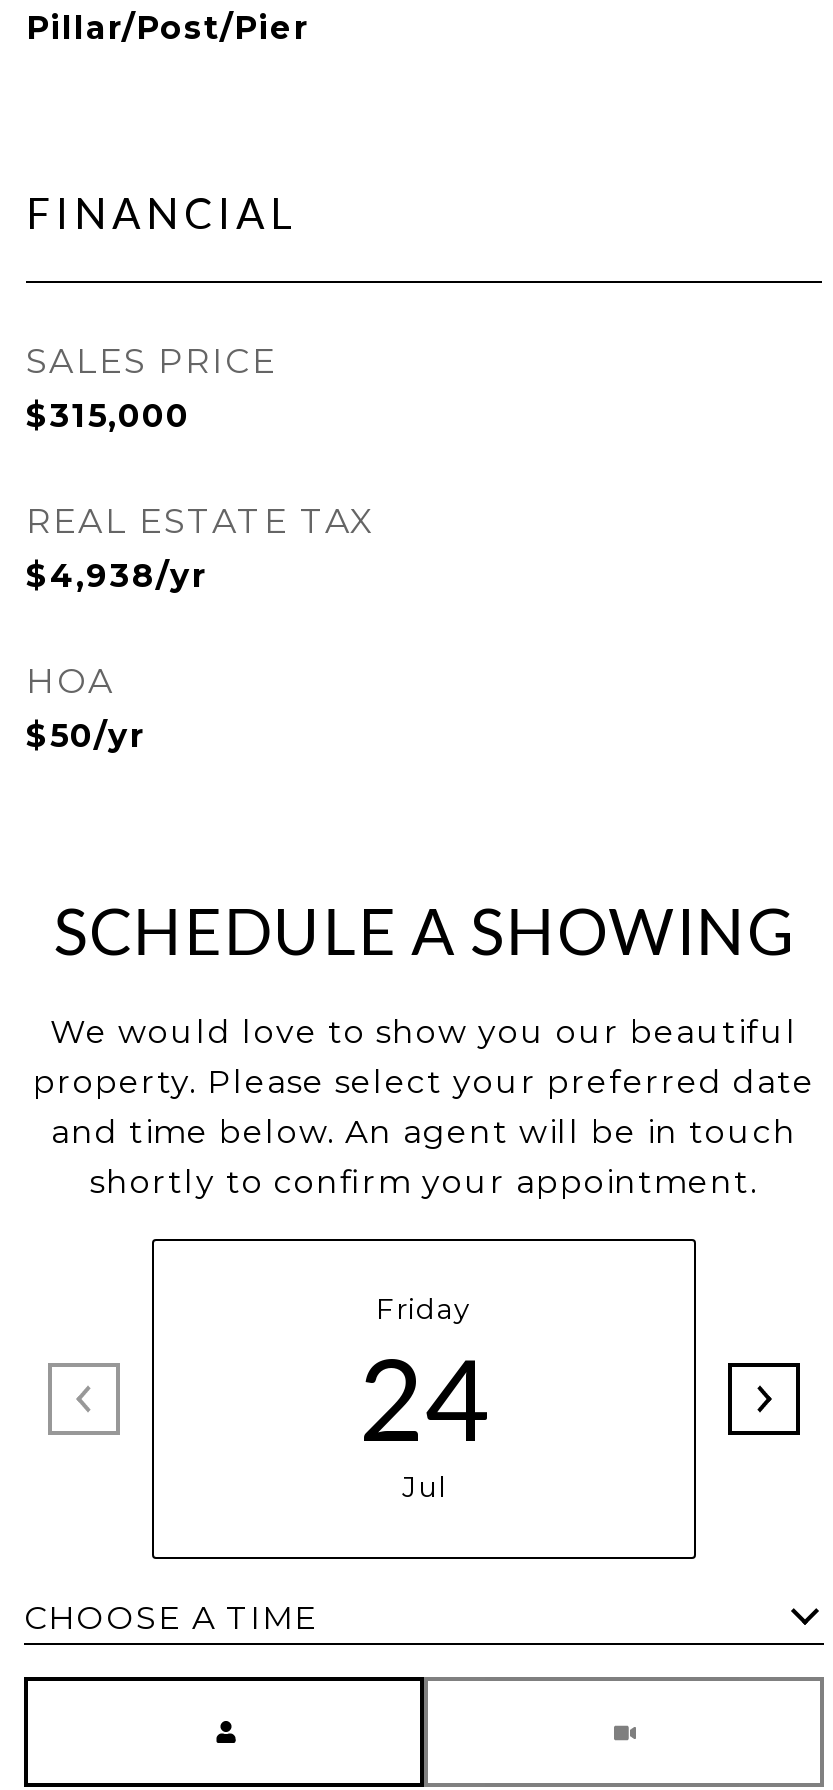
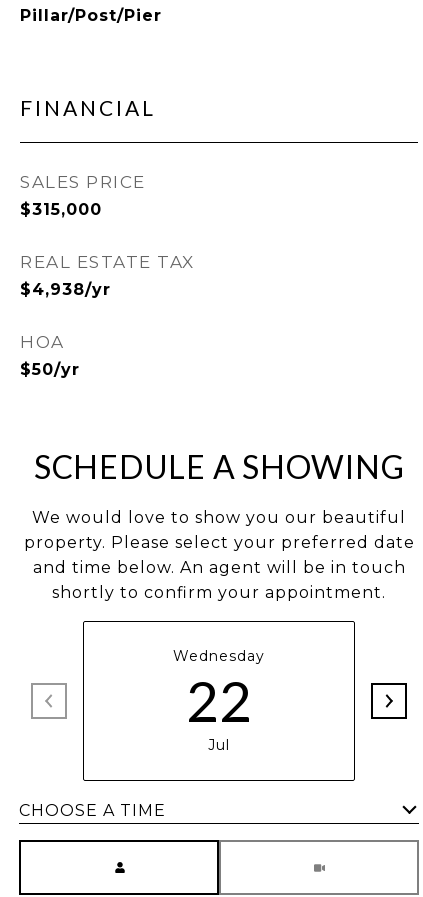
[358,1291,490,1465] Friday | 24 -> [173,647,265,734] Wednesday | 22

